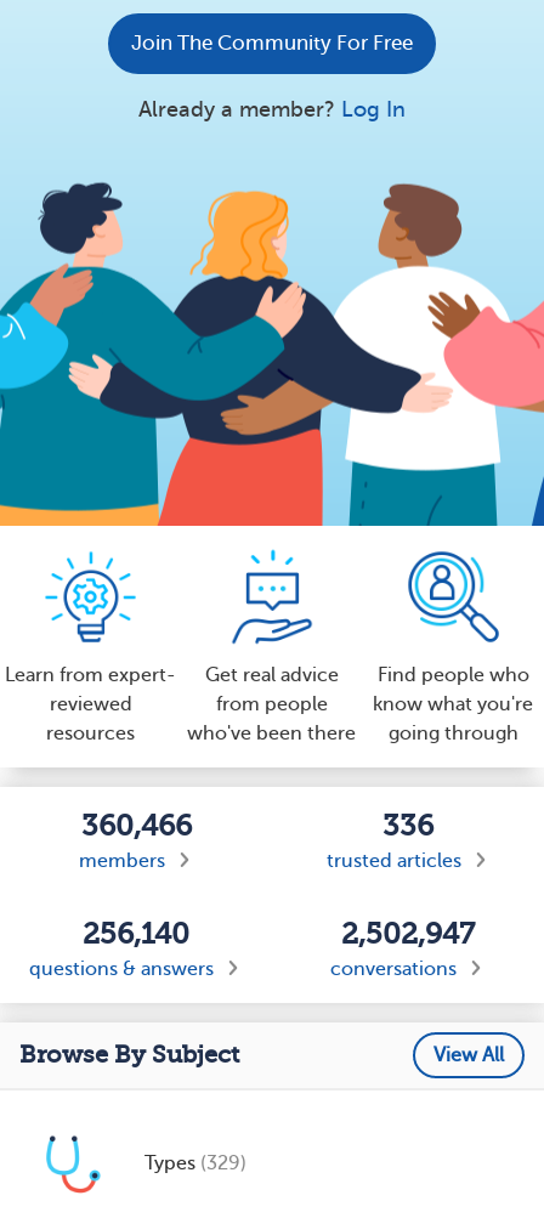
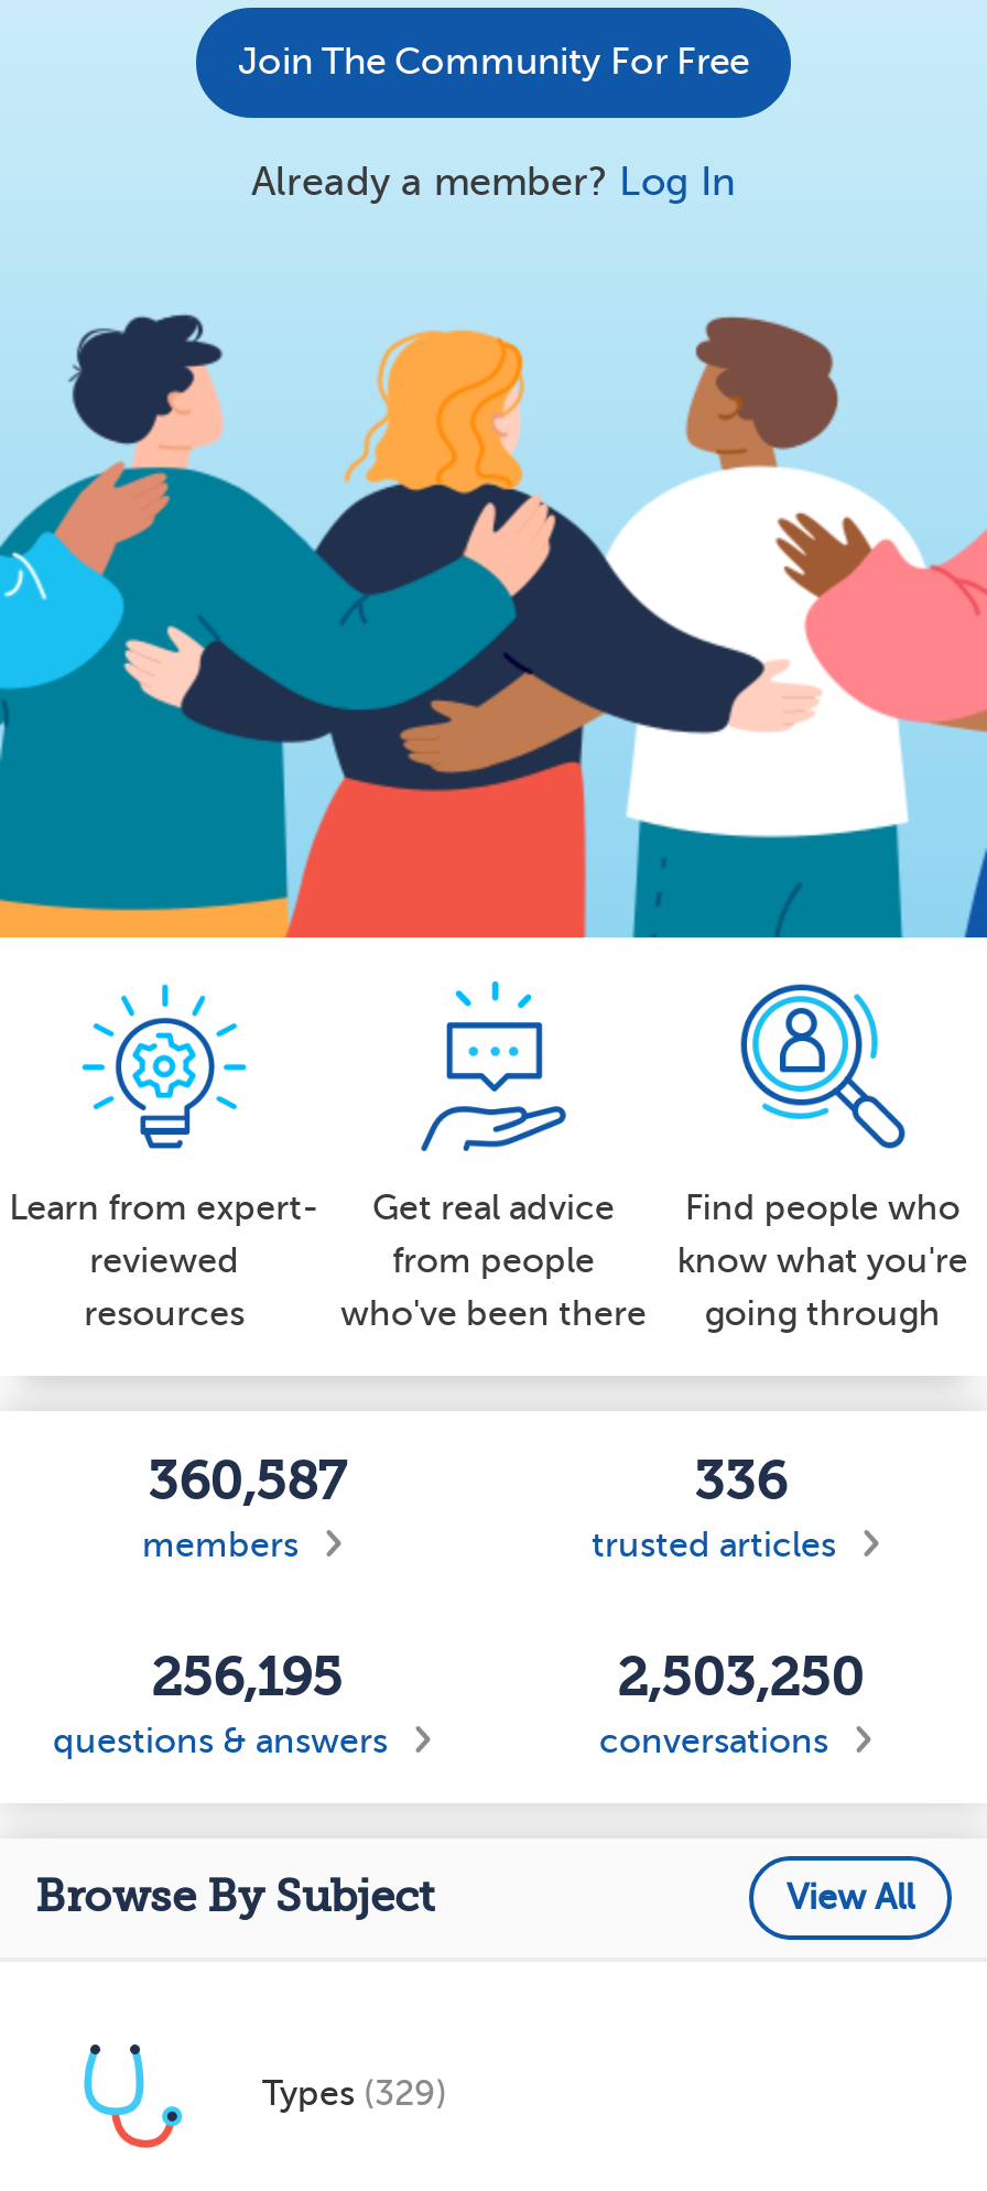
[81,809,191,843] 360,466 -> [148,1450,346,1512] 360,587
[83,917,189,951] 256,140 -> [151,1646,343,1708] 256,195
[341,917,475,951] 2,502,947 -> [617,1646,864,1708] 2,503,250

